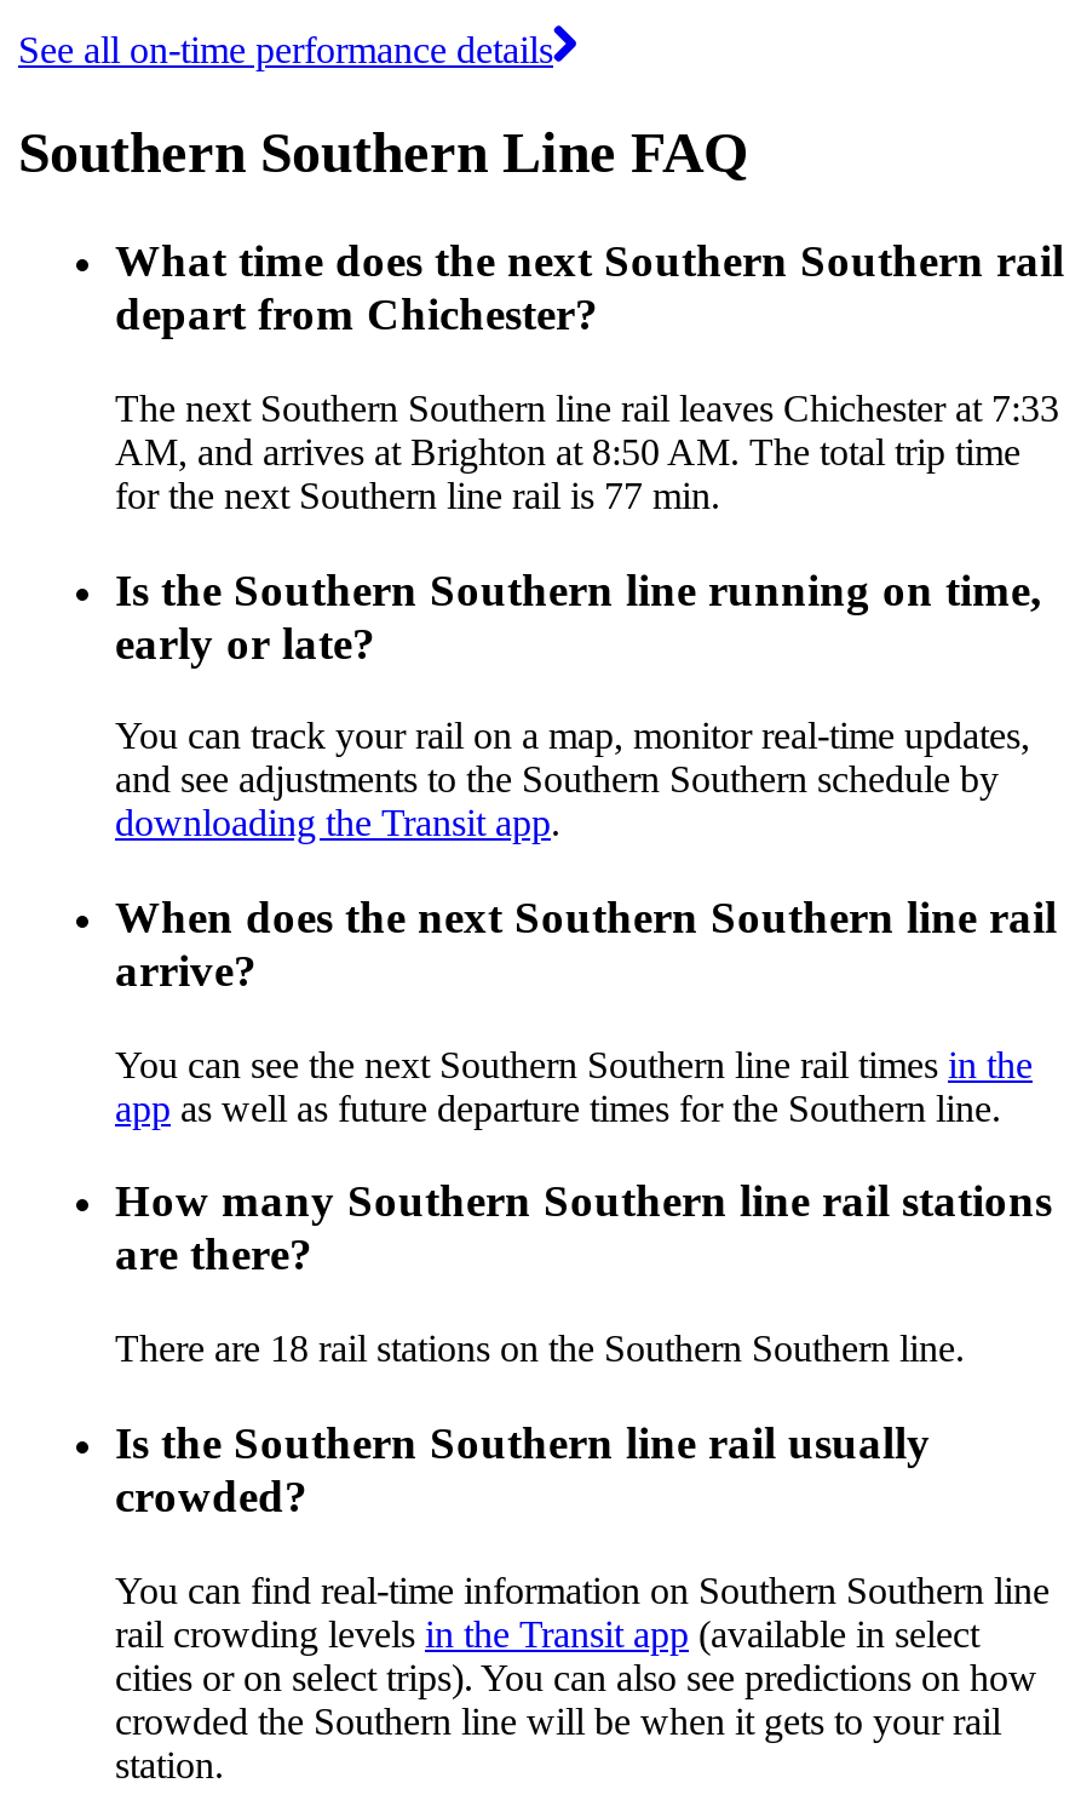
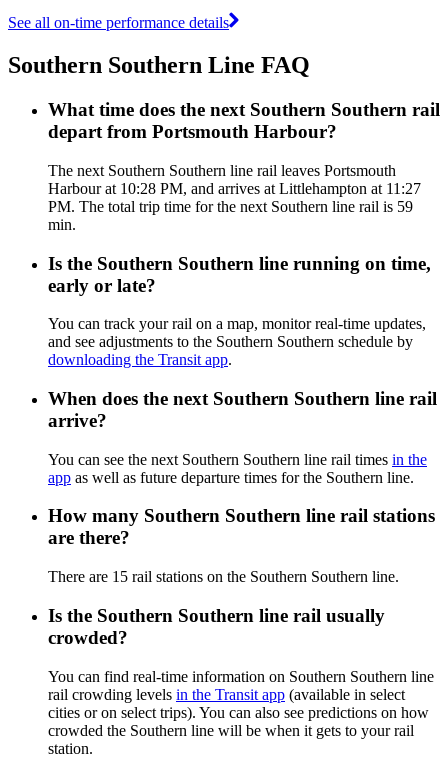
[115,289,599,339] depart from Chichester? -> [48,121,337,142] depart from Portsmouth Harbour?
[115,387,1059,516] The next Southern Southern line rail leaves Chichester at 7:33 | AM, and arrives at Brighton at 8:50 AM. The total trip time | for the next Southern line rail is 77 min. -> [48,162,421,233] The next Southern Southern line rail leaves Portsmouth | Harbour at 10:28 PM, and arrives at Littlehampton at 11:27 | PM. The total trip time for the next Southern line rail is 59 | min.
[115,1328,965,1369] There are 18 rail stations on the Southern Southern line. -> [48,568,399,585] There are 15 rail stations on the Southern Southern line.

